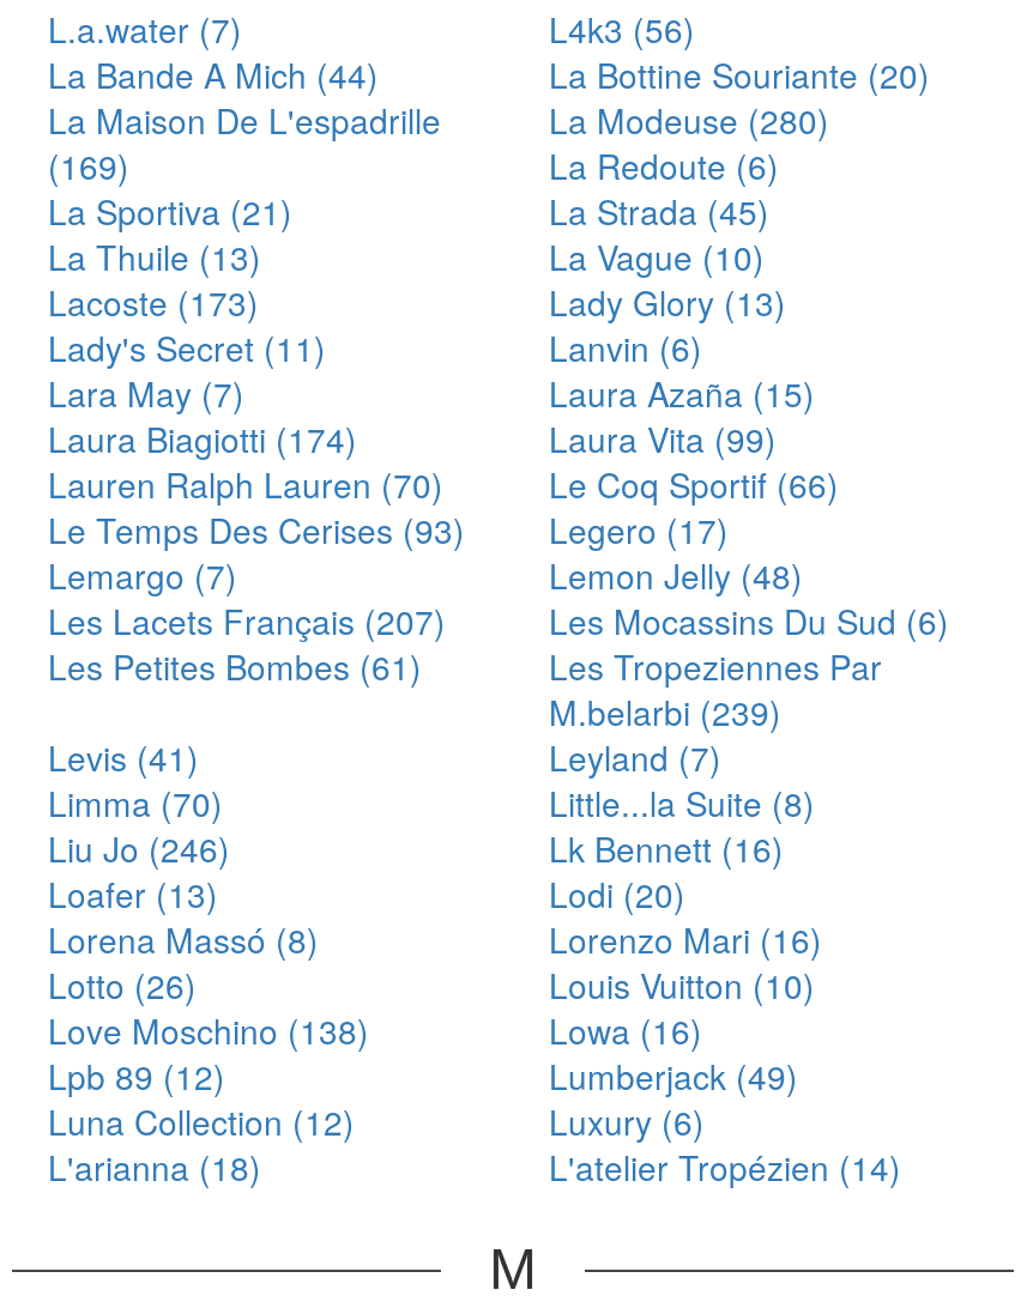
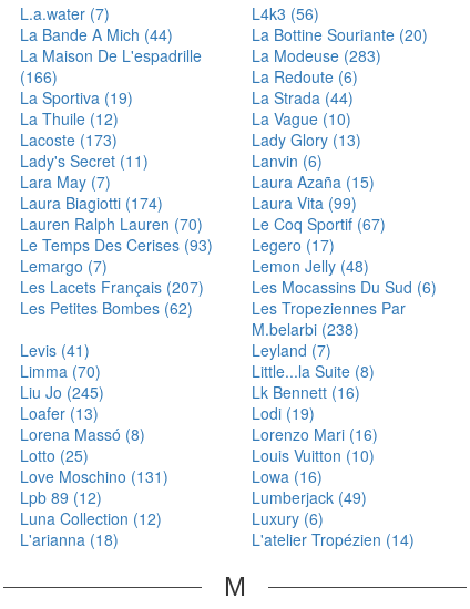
[549,96,829,144] La Modeuse (280) -> [252,44,381,66] La Modeuse (283)
[48,141,129,189] (169) -> [20,65,58,87] (166)
[48,187,292,235] La Sportiva (21) -> [20,86,133,109] La Sportiva (19)
[549,187,769,235] La Strada (45) -> [252,86,354,109] La Strada (44)
[48,232,261,280] La Thuile (13) -> [20,107,119,130] La Thuile (12)
[549,460,839,508] Le Coq Sportif (66) -> [252,213,386,235] Le Coq Sportif (67)
[48,642,422,690] Les Petites Bombes (61) -> [20,297,193,319] Les Petites Bombes (62)
[549,688,781,735] M.belarbi (239) -> [252,318,359,340] M.belarbi (238)
[48,824,230,872] Liu Jo (246) -> [20,381,104,403] Liu Jo (245)
[549,870,685,918] Lodi (20) -> [252,402,315,424] Lodi (19)
[48,961,197,1009] Lotto (26) -> [20,444,89,466] Lotto (25)
[48,1006,369,1054] Love Moschino (138) -> [20,465,168,487] Love Moschino (131)

